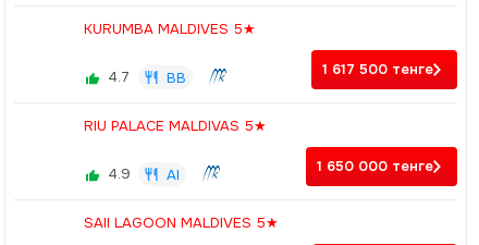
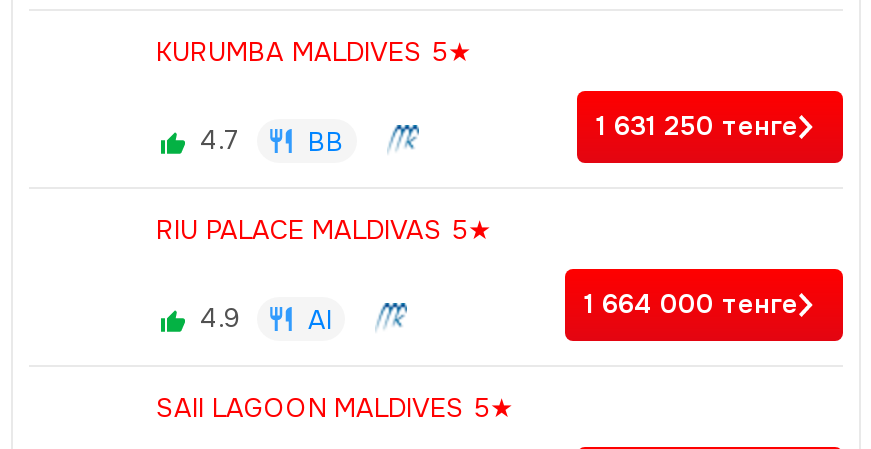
[322,60,433,78] 1 617 500 тенге -> [596,109,798,143] 1 631 250 тенге
[316,157,433,175] 1 650 000 тенге -> [584,287,798,321] 1 664 000 тенге

